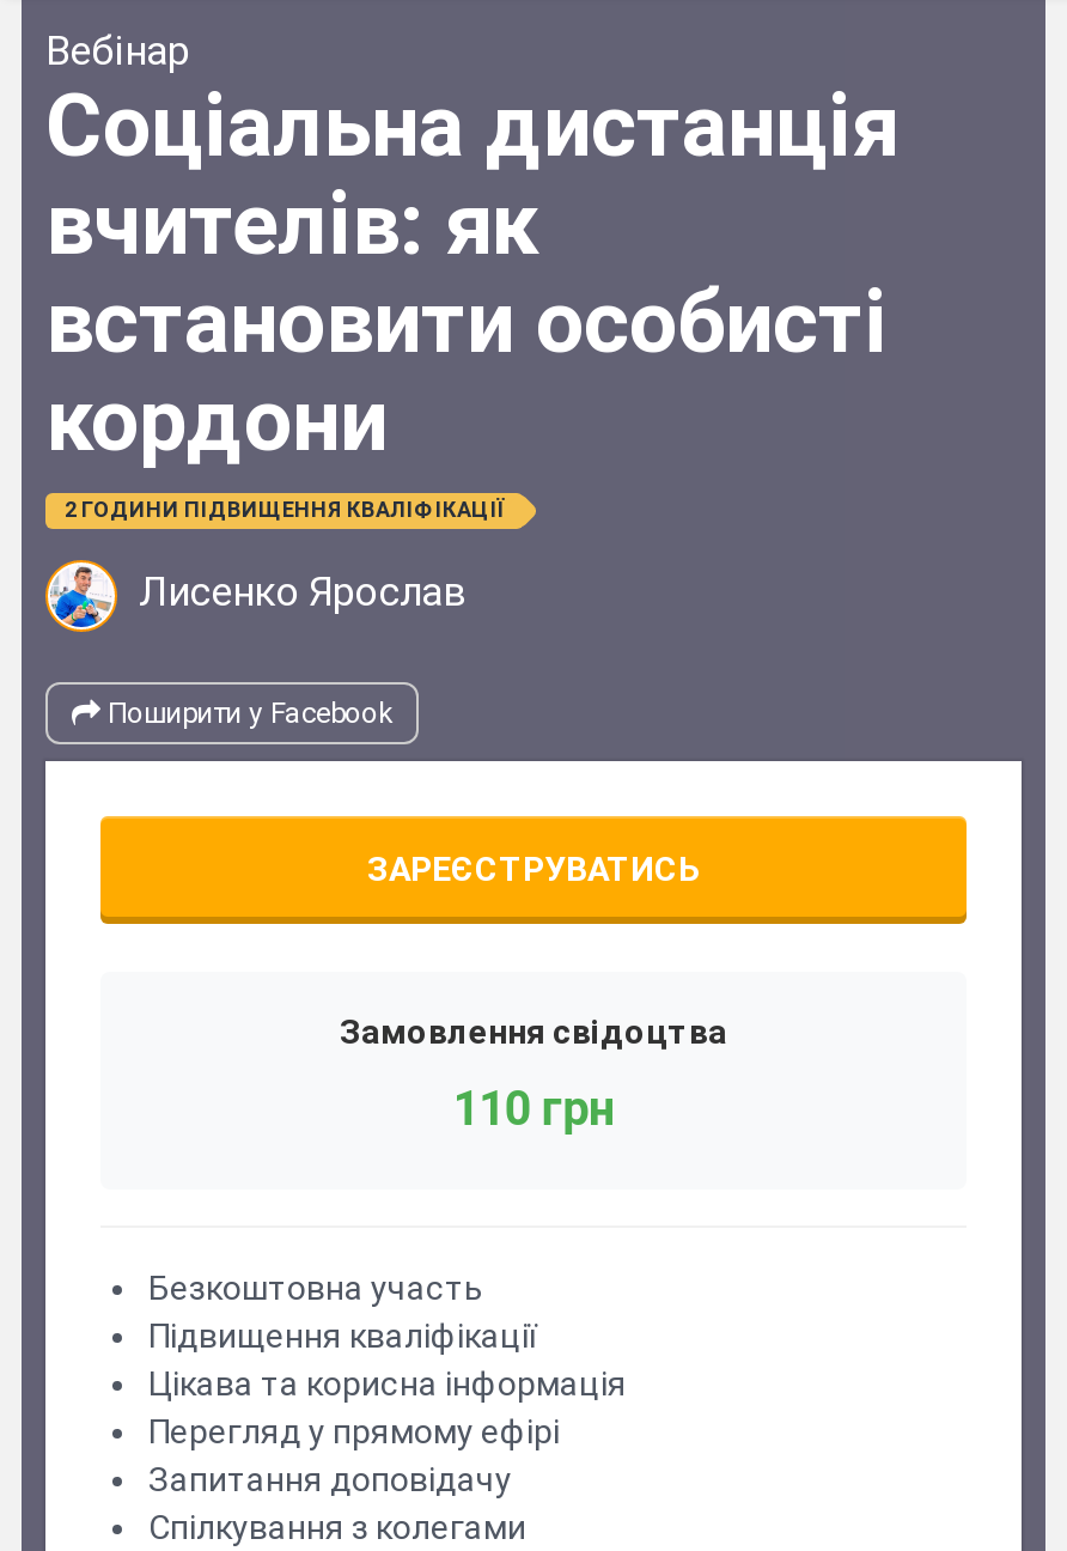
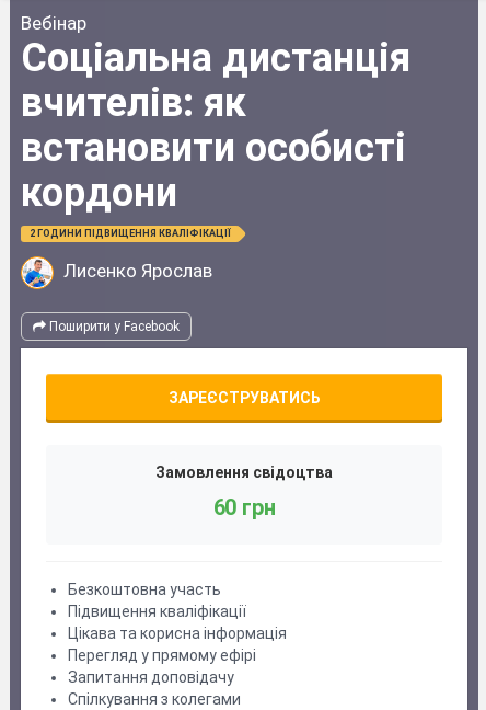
[453,1079,614,1137] 110 грн -> [213,494,275,520] 60 грн

